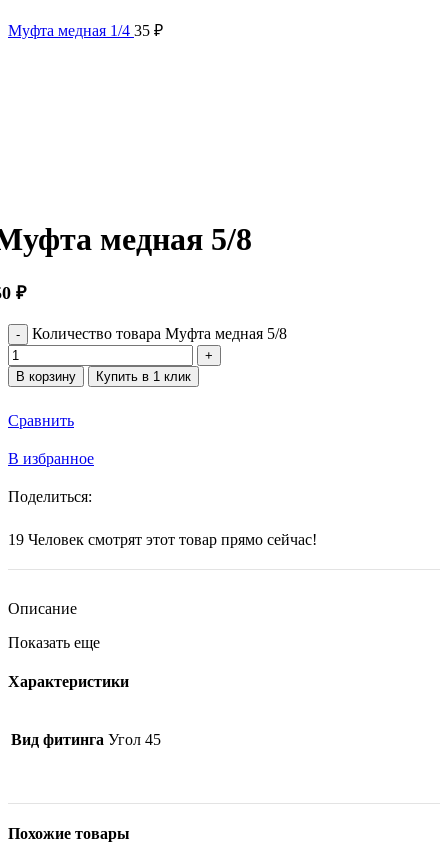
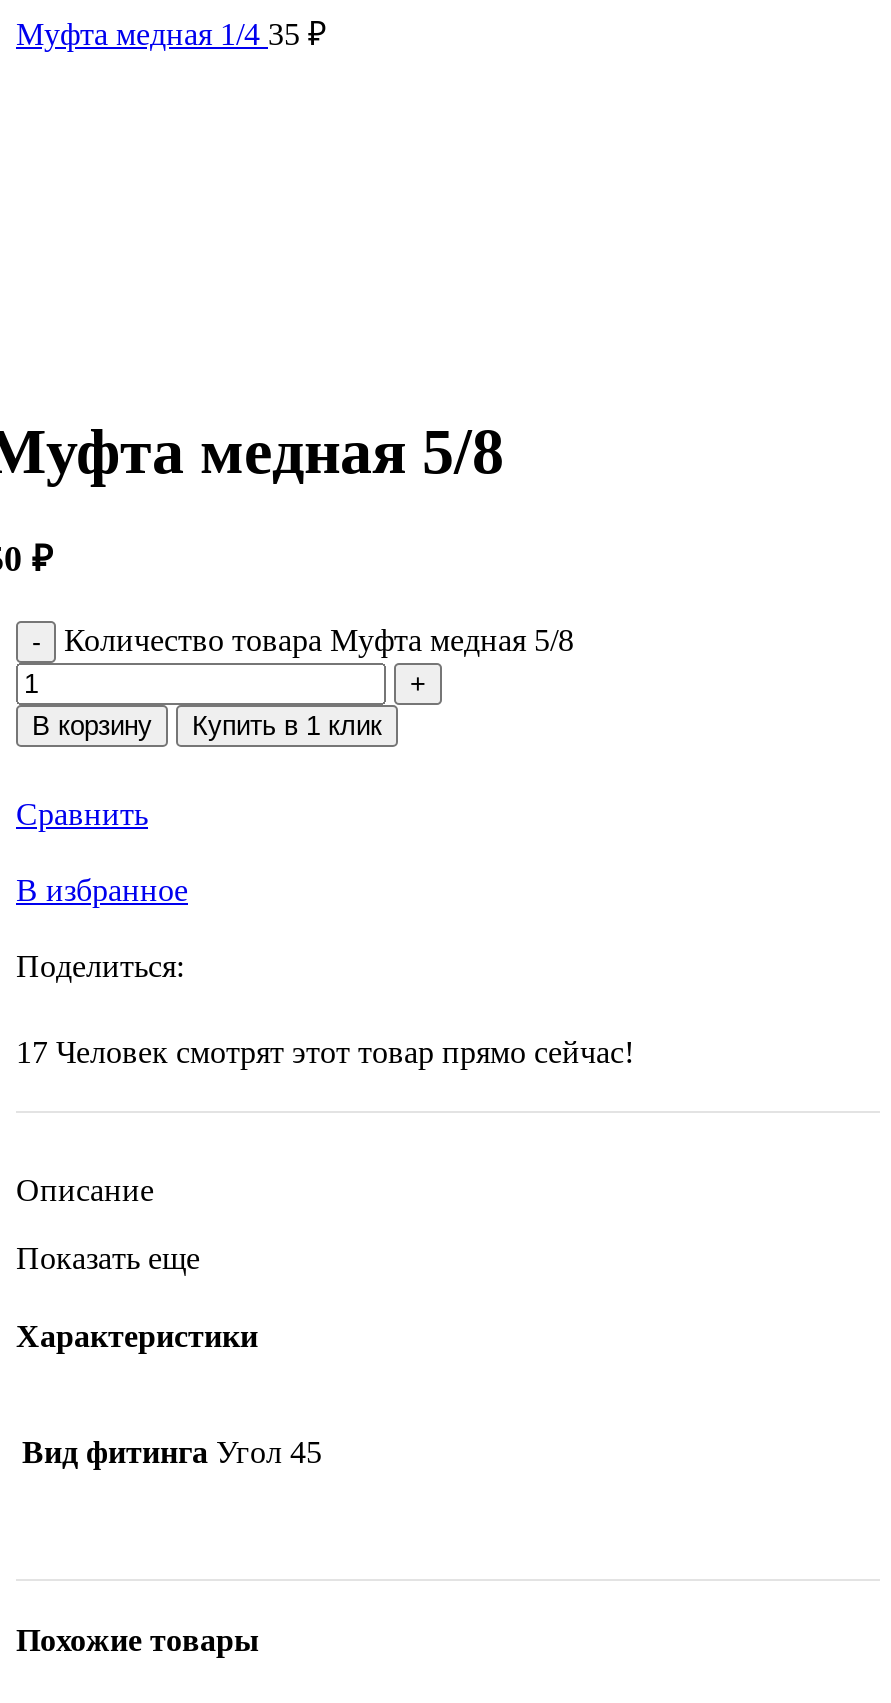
[8,531,317,548] 19 Человек смотрят этот товар прямо сейчас! -> [16,1034,634,1068] 17 Человек смотрят этот товар прямо сейчас!

